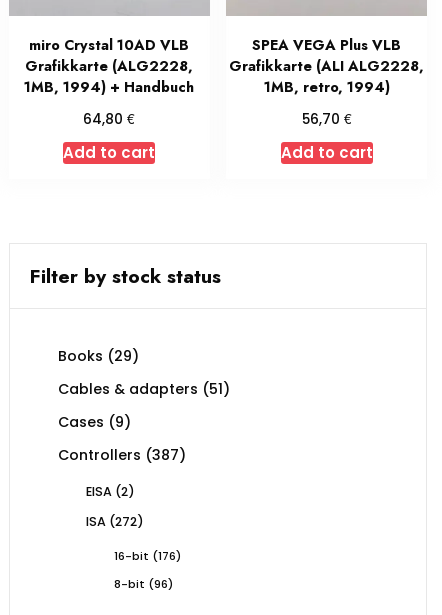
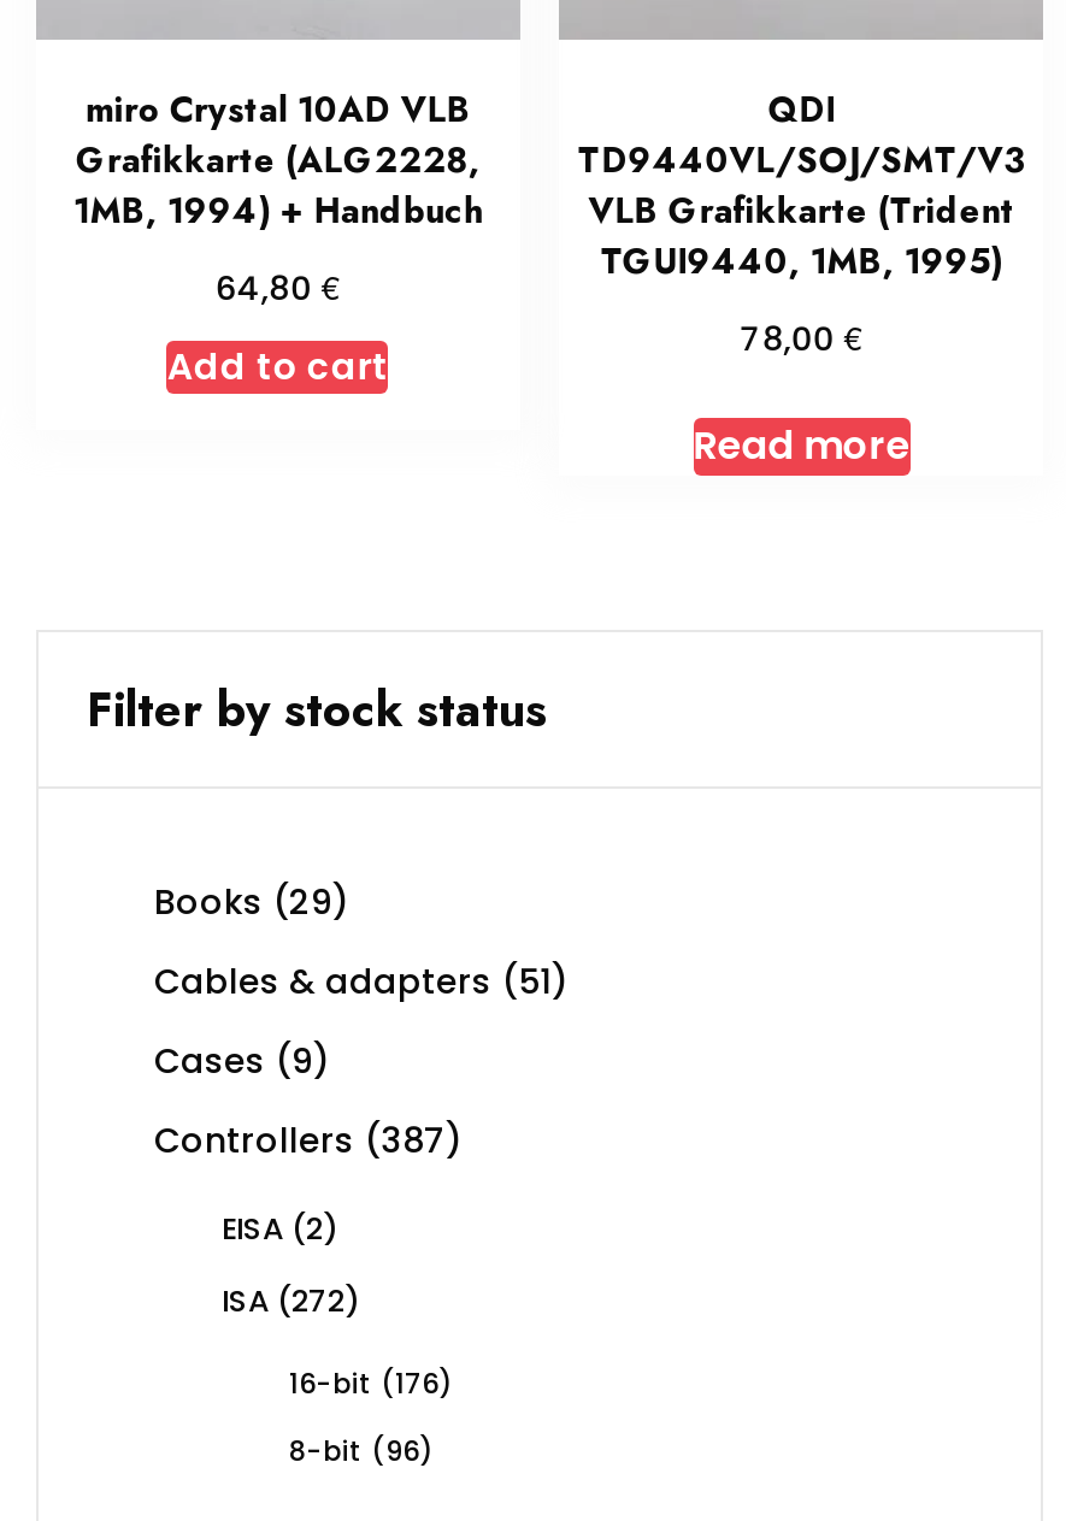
[229,35,424,97] SPEA VEGA Plus VLB | Grafikkarte (ALI ALG2228, | 1MB, retro, 1994) -> [577,84,1026,284] QDI | TD9440VL/SOJ/SMT/V3 | VLB Grafikkarte (Trident | TGUI9440, 1MB, 1995)
[302,108,352,129] 56,70 € -> [740,311,863,361] 78,00 €
[281,142,373,163] Add to cart -> [693,419,910,474] Read more

